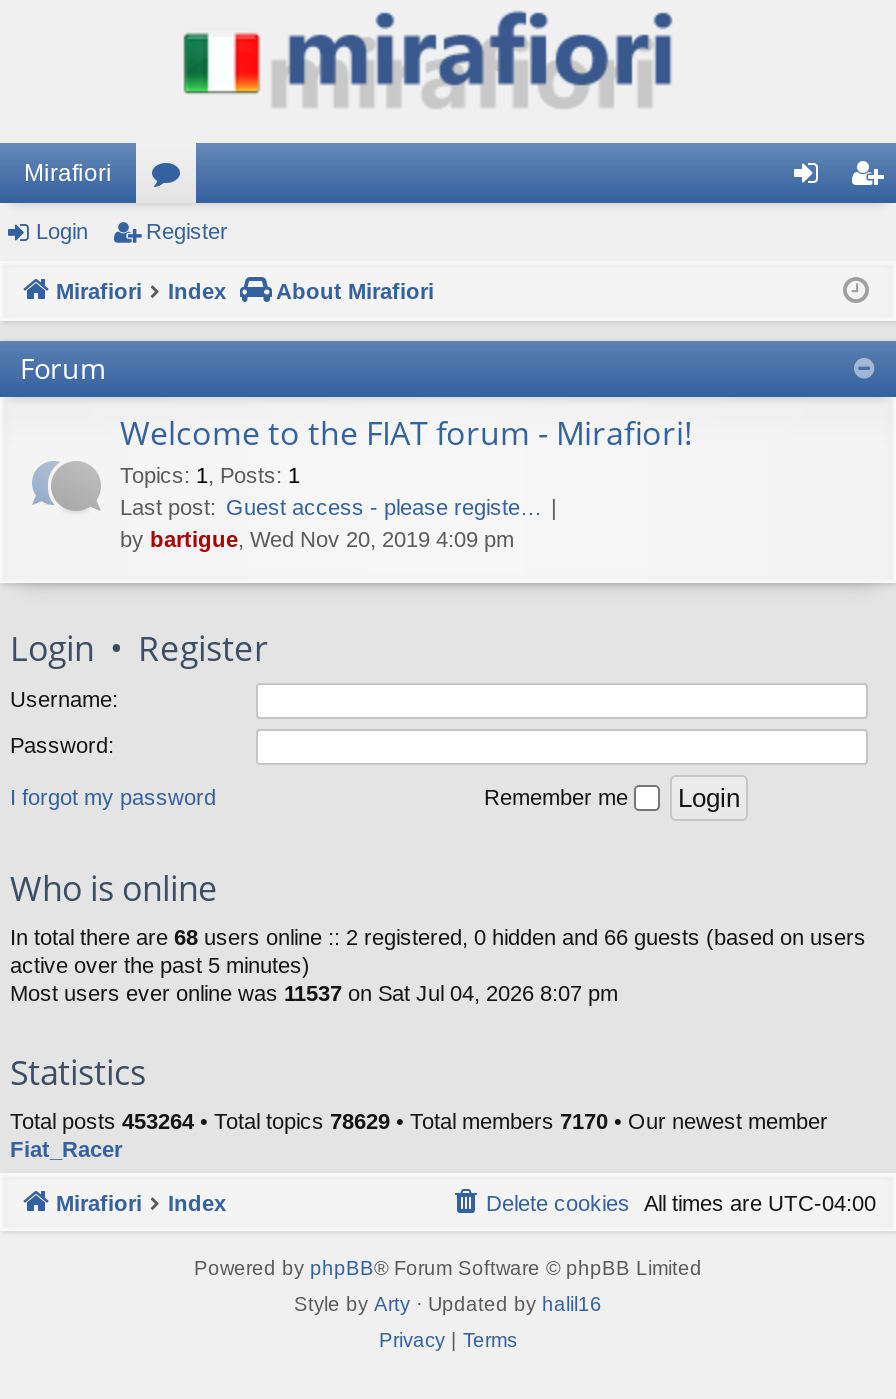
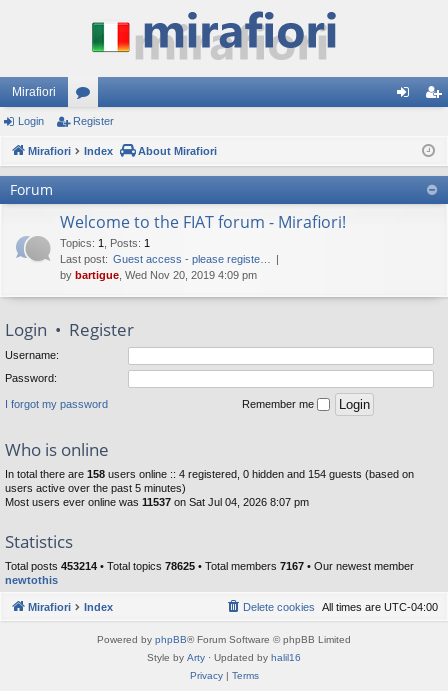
[10,924,866,976] In total there are 68 users online :: 2 registered, 0 hidden and 66 guests (based on users | active over the past 5 minutes) -> [5,468,414,494] In total there are 158 users online :: 4 registered, 0 hidden and 154 guests (based on | users active over the past 5 minutes)
[10,1108,828,1160] Total posts 453264 • Total topics 78629 • Total members 7170 • Our newest member | Fiat_Racer -> [5,560,414,586] Total posts 453214 • Total topics 78625 • Total members 7167 • Our newest member | newtothis

